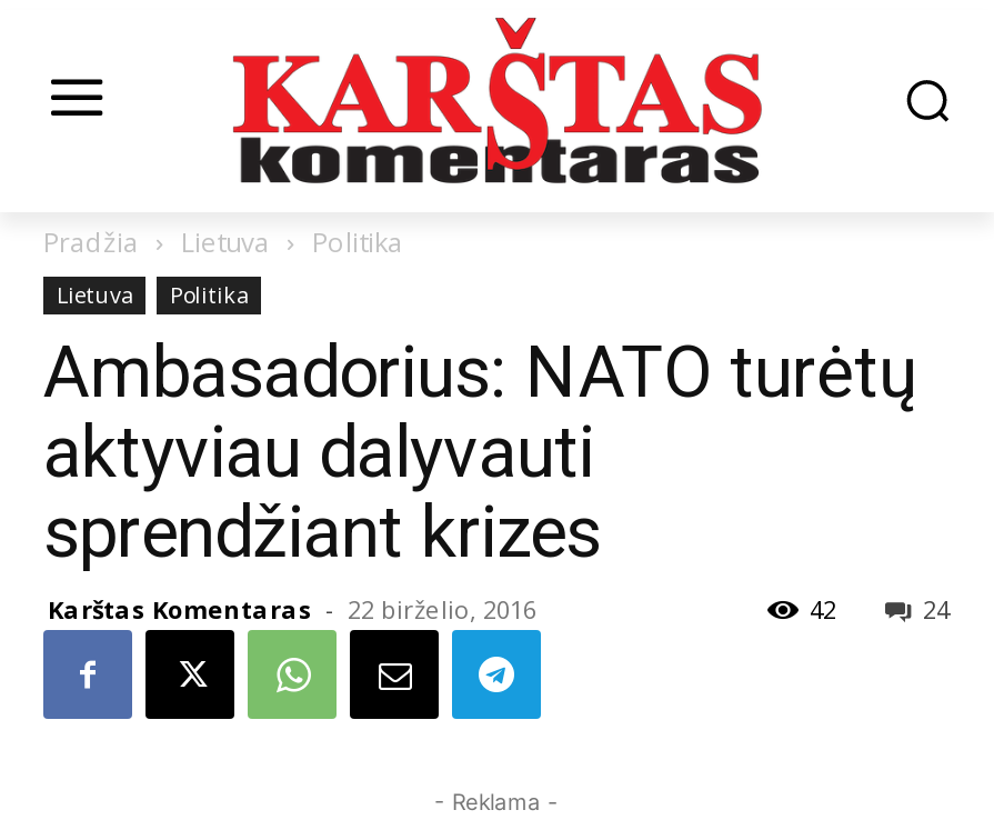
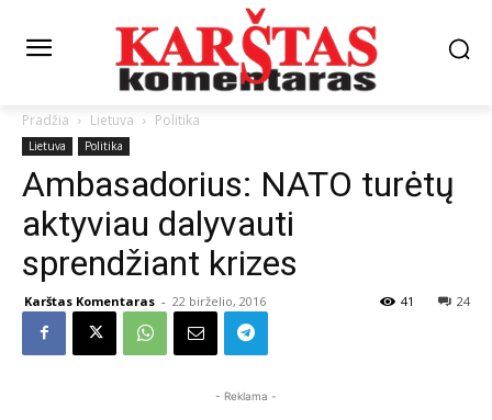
[810,593,836,626] 42 -> [401,293,414,309] 41

